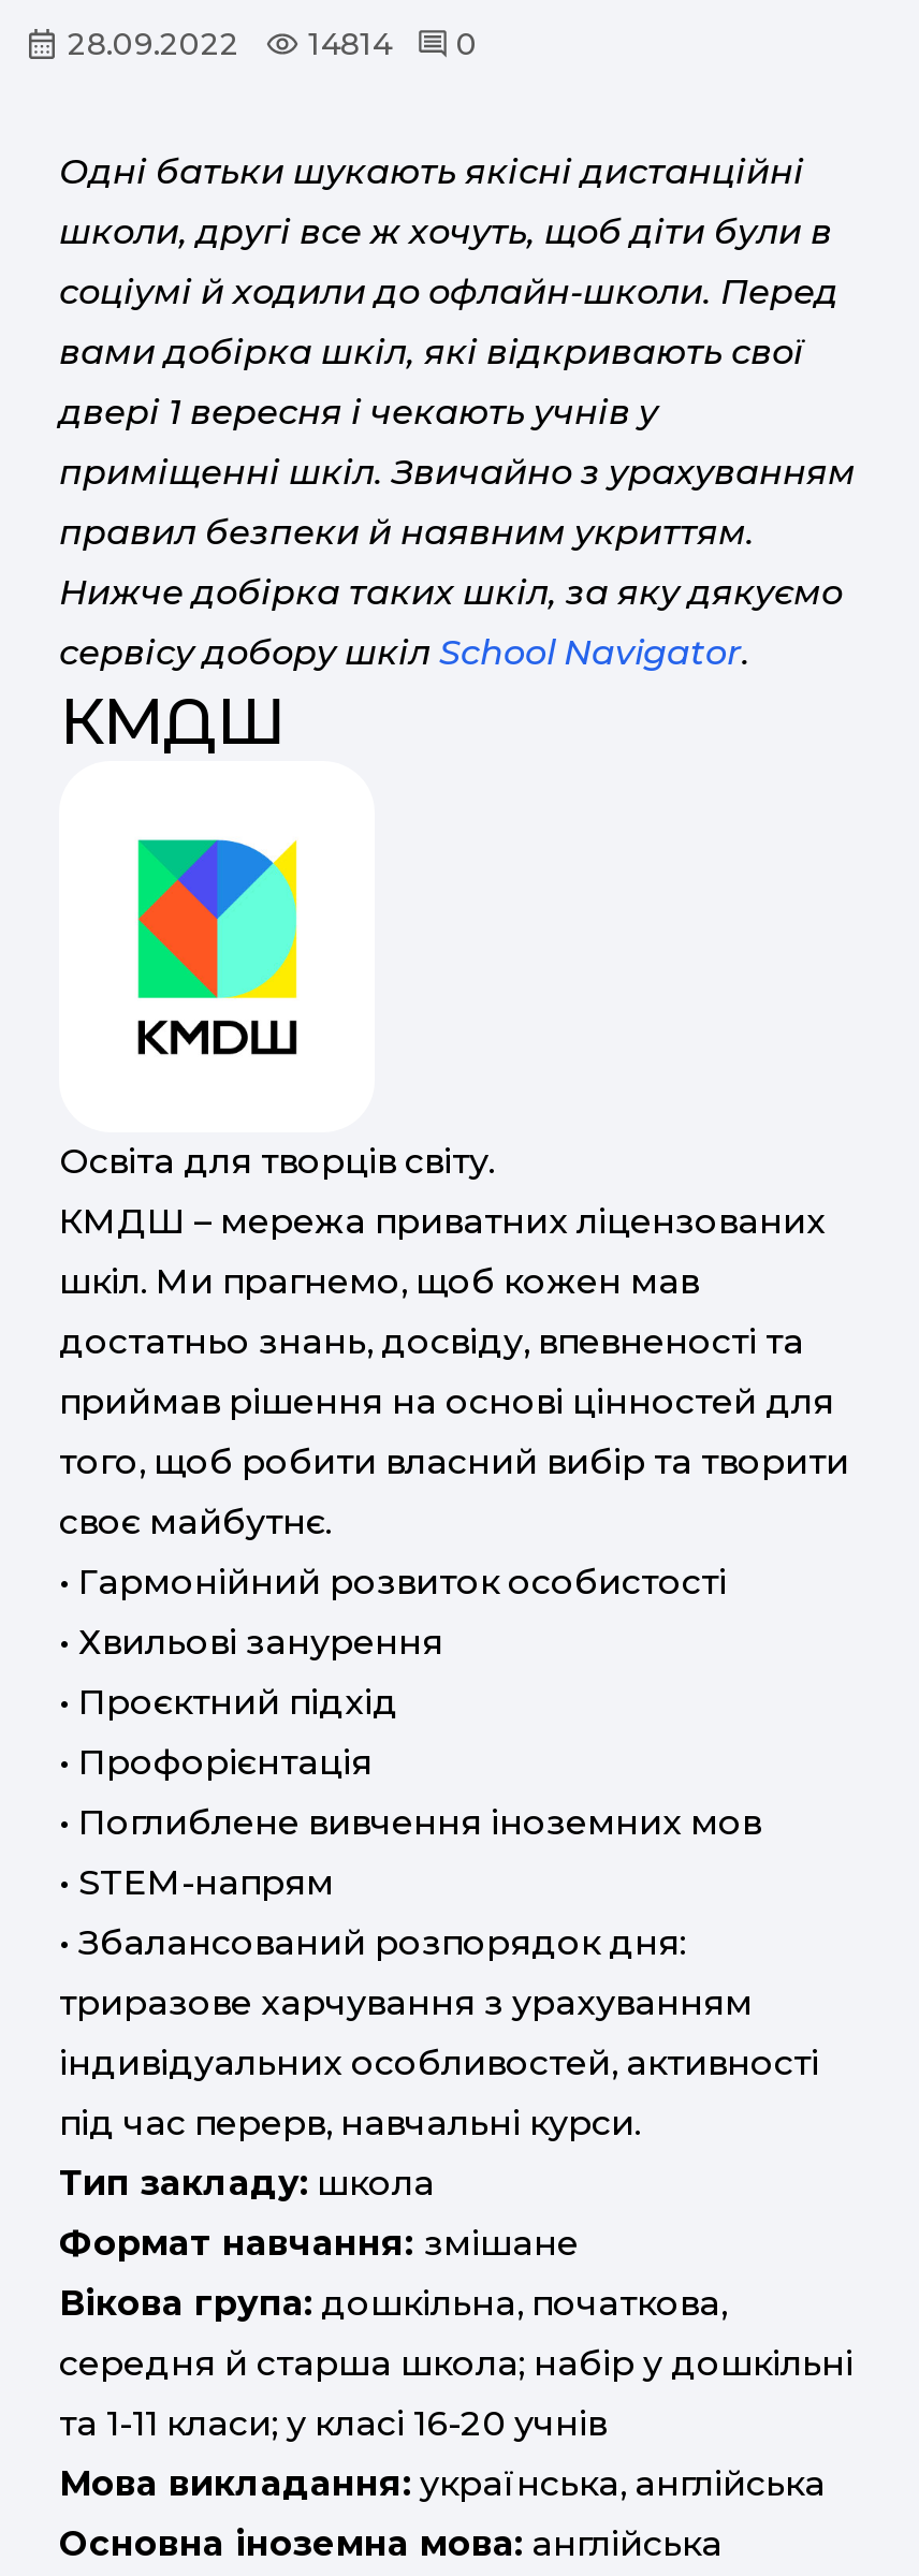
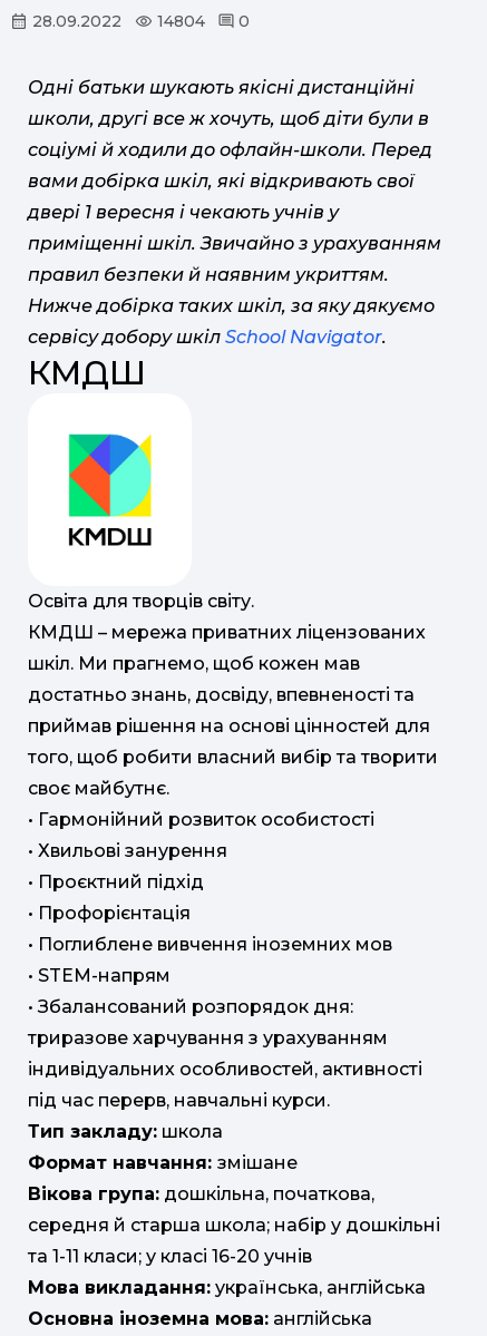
[68,25,478,63] 28.09.2022 14814 0 -> [32,11,250,31] 28.09.2022 14804 0

